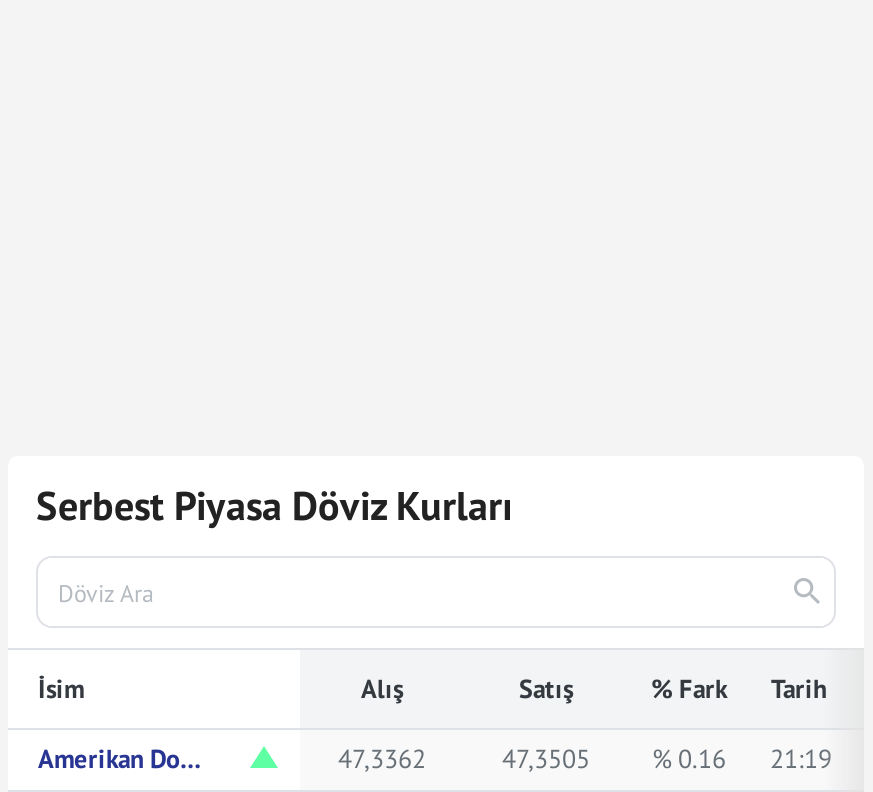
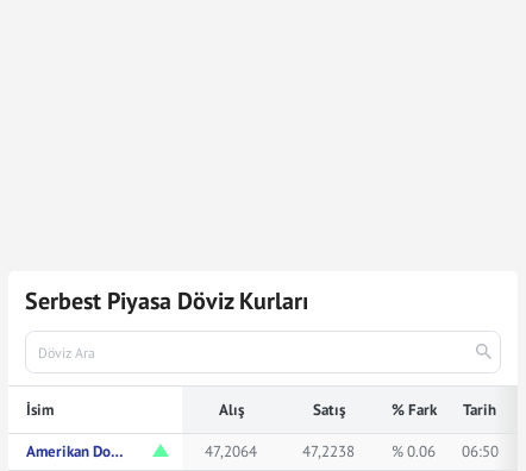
[338,742,426,776] 47,3362 -> [205,441,257,461] 47,2064
[502,742,590,776] 47,3505 -> [302,441,355,461] 47,2238
[652,742,726,776] % 0.16 -> [392,441,436,461] % 0.06
[770,742,832,776] 21:19 -> [462,441,499,461] 06:50

